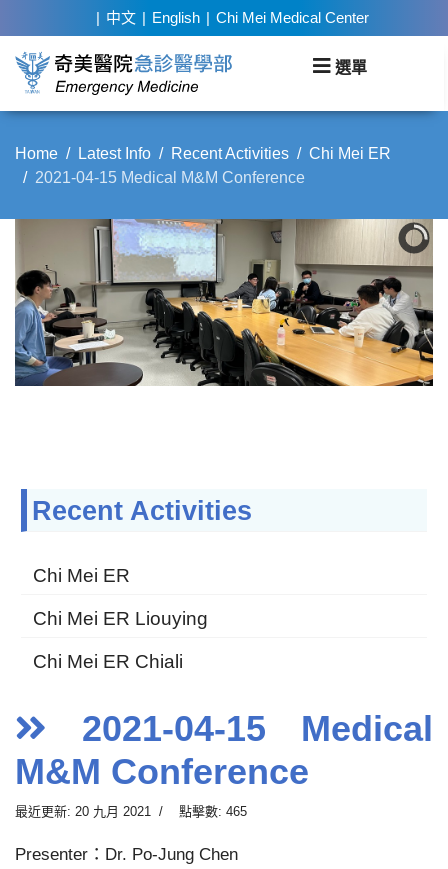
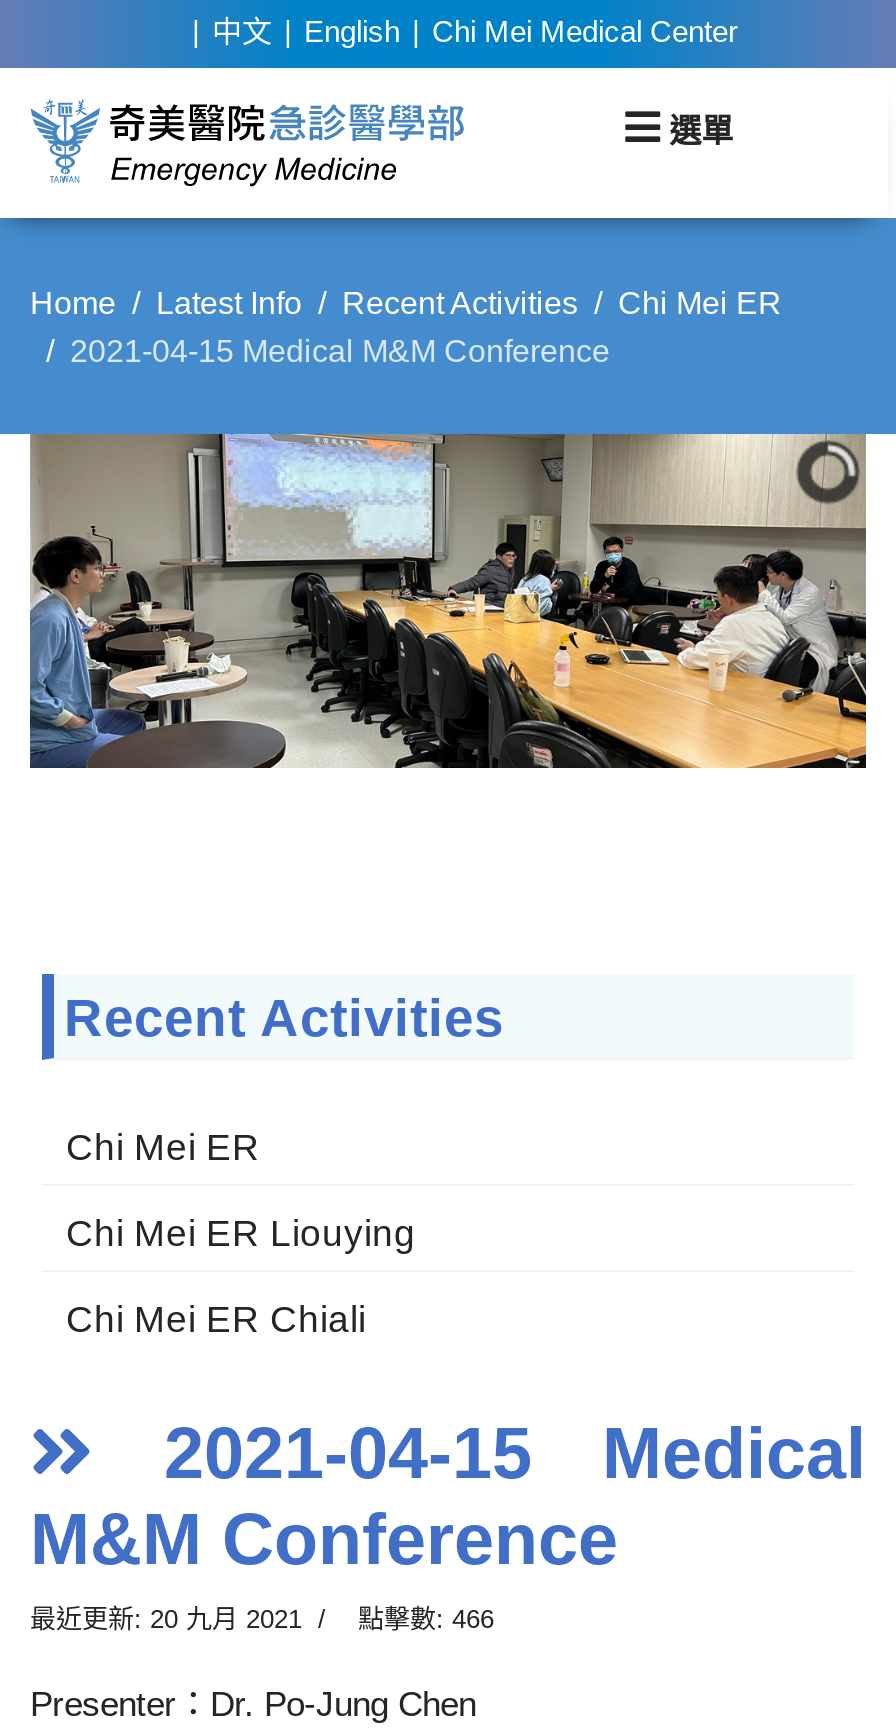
[179,805,247,818] 點擊數: 465 -> [358,1606,494,1632] 點擊數: 466

